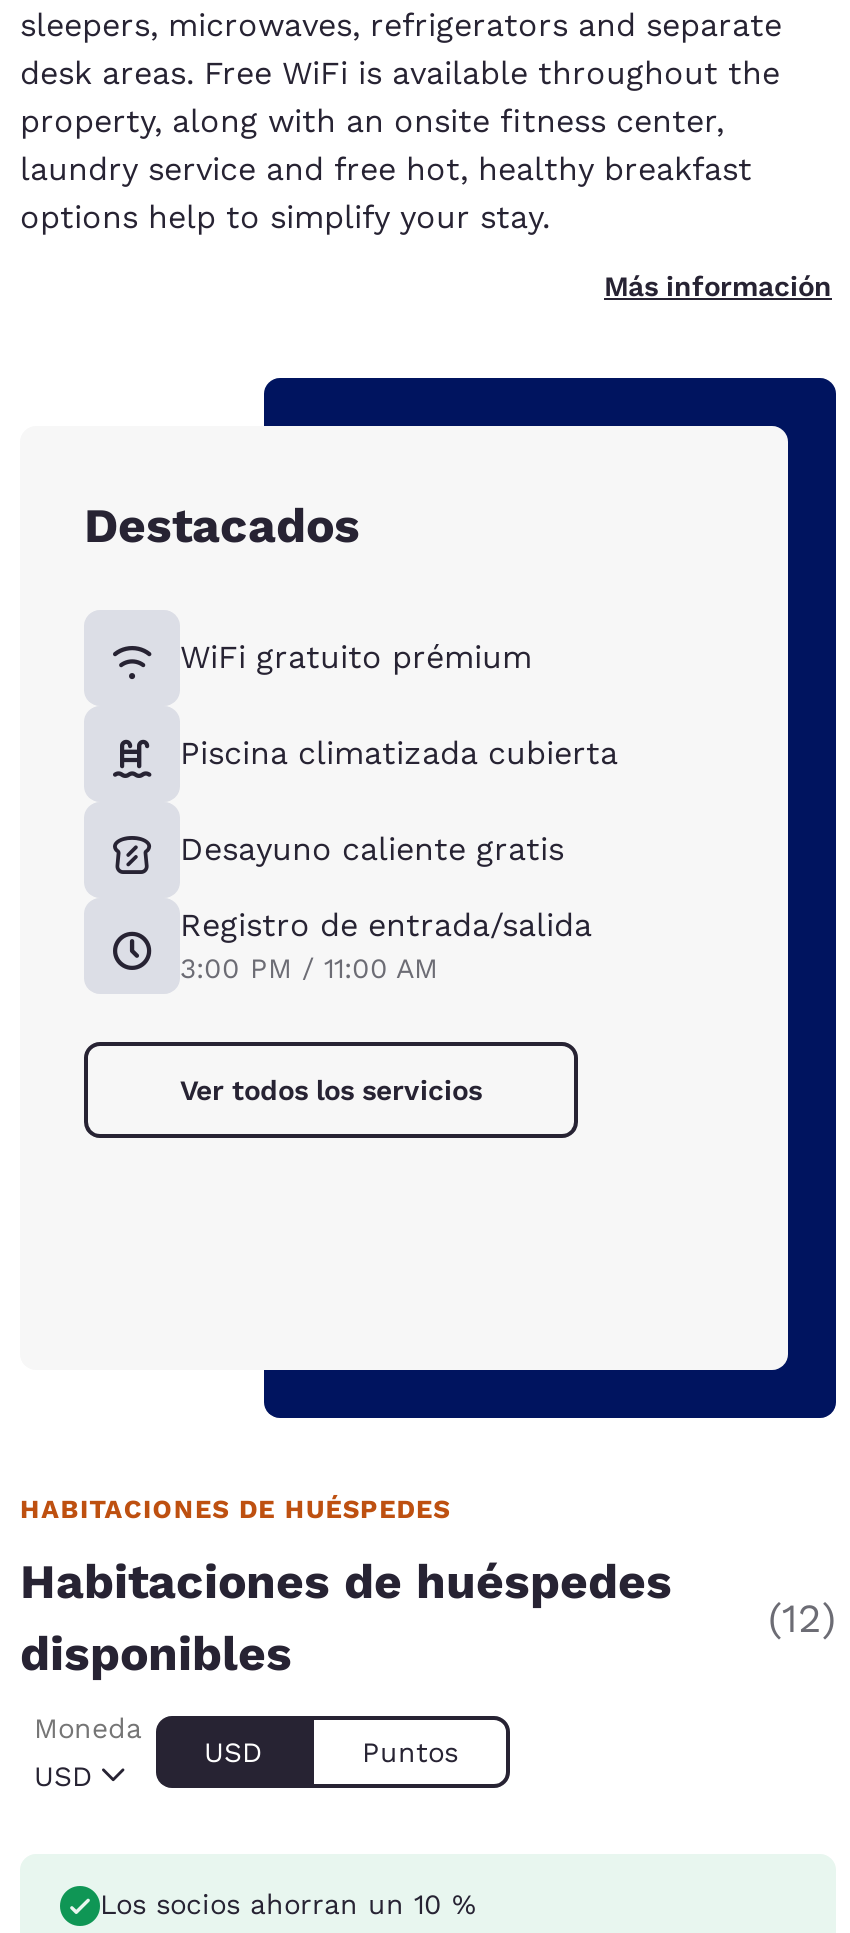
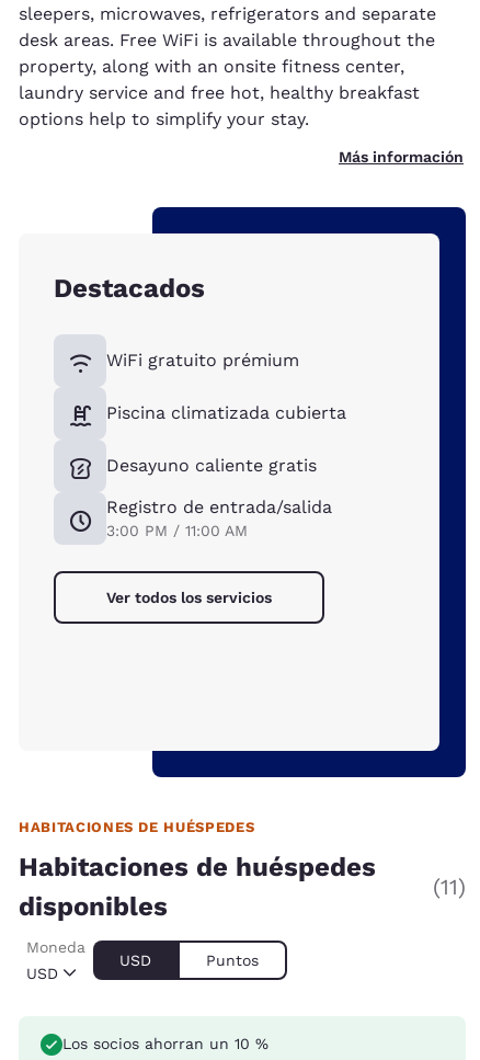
[768,1594,836,1642] (12) -> [433,874,466,900] (11)

